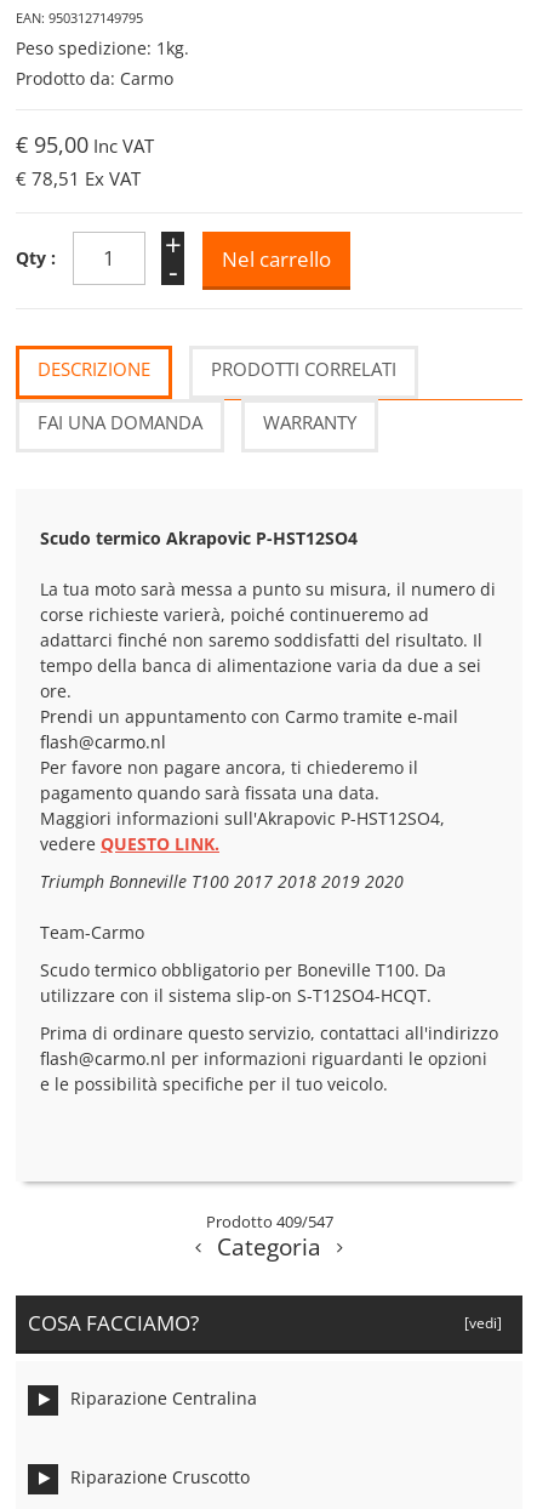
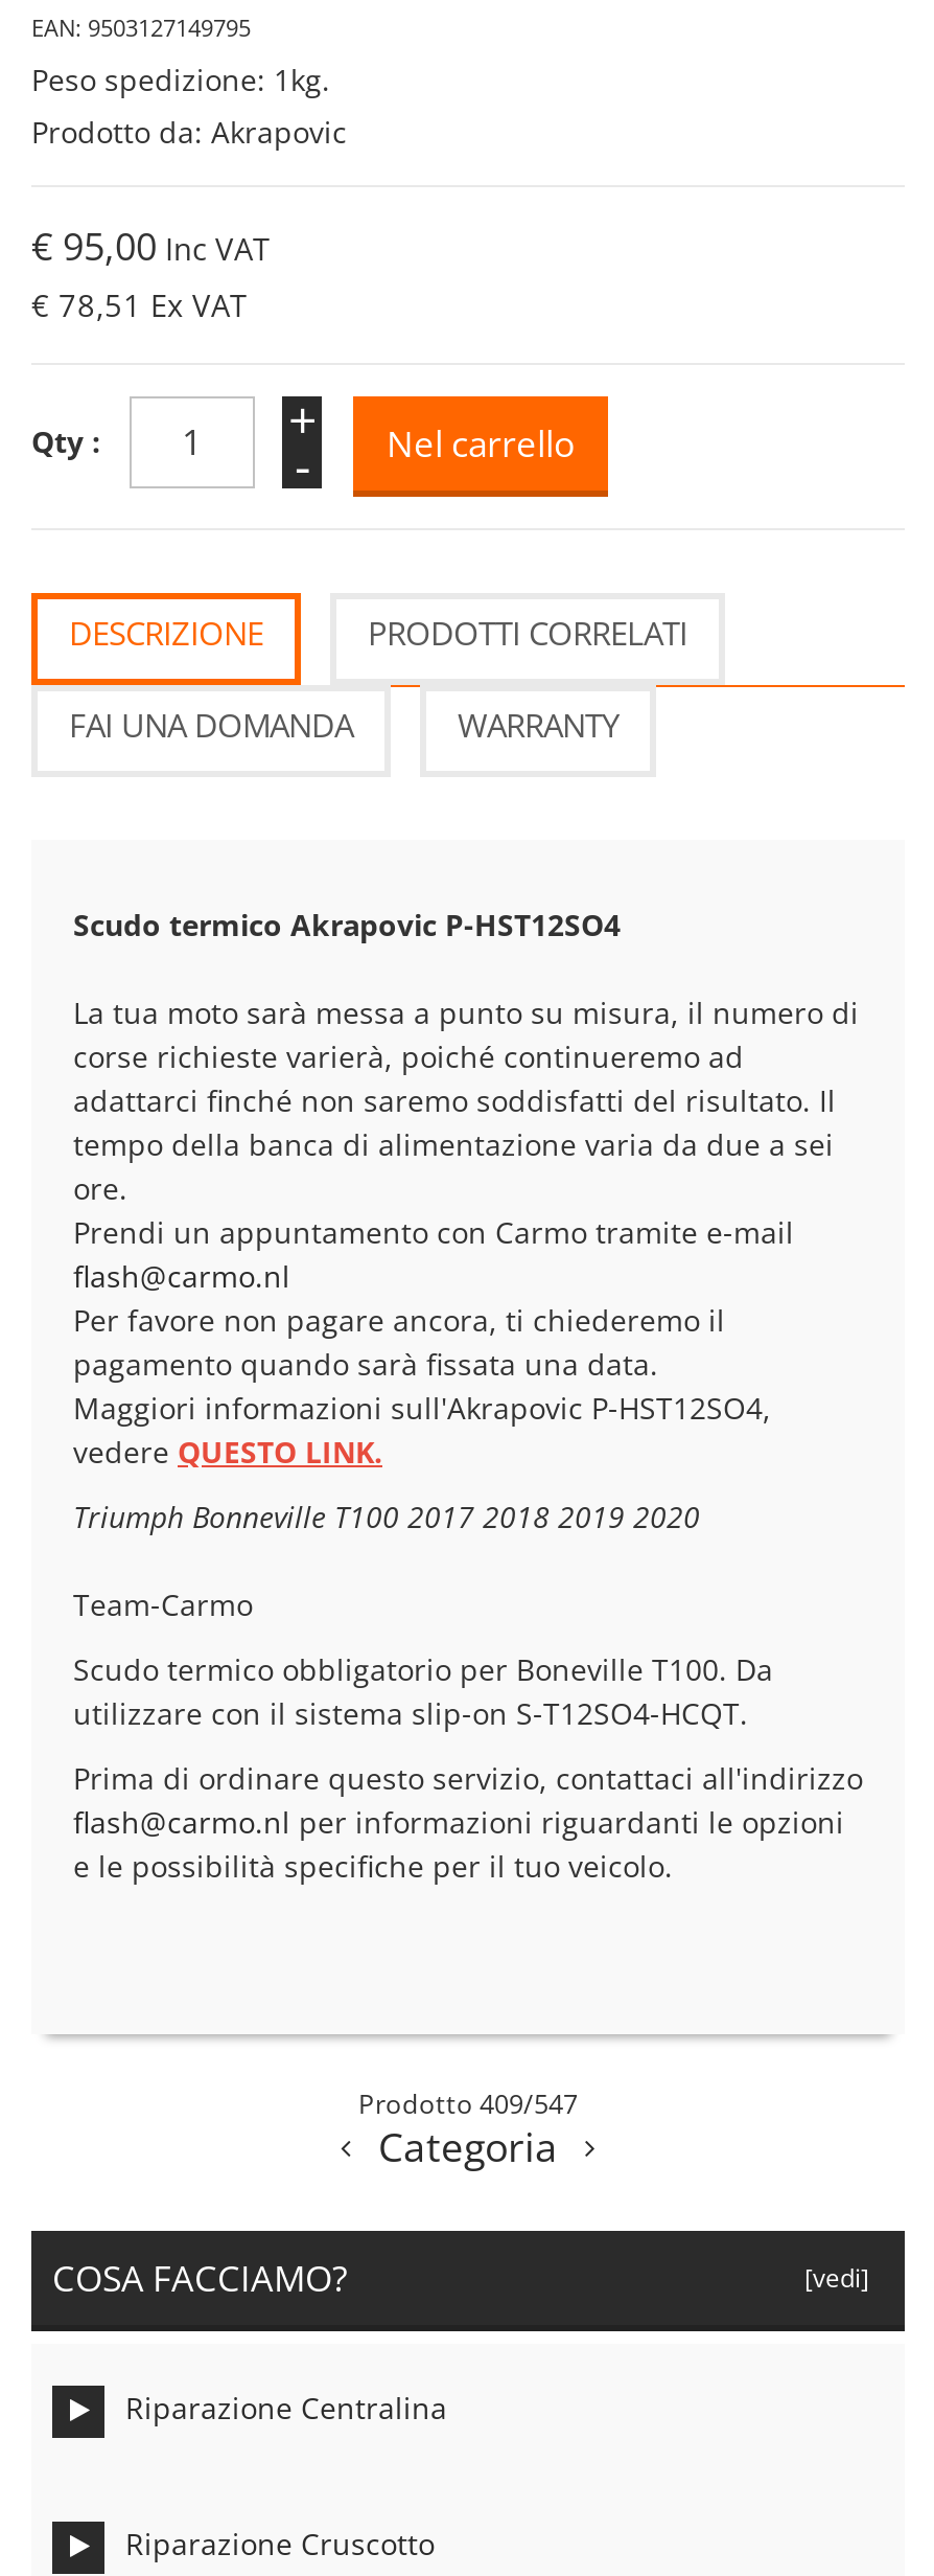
[16,67,173,90] Prodotto da: Carmo -> [31,112,347,152] Prodotto da: Akrapovic

